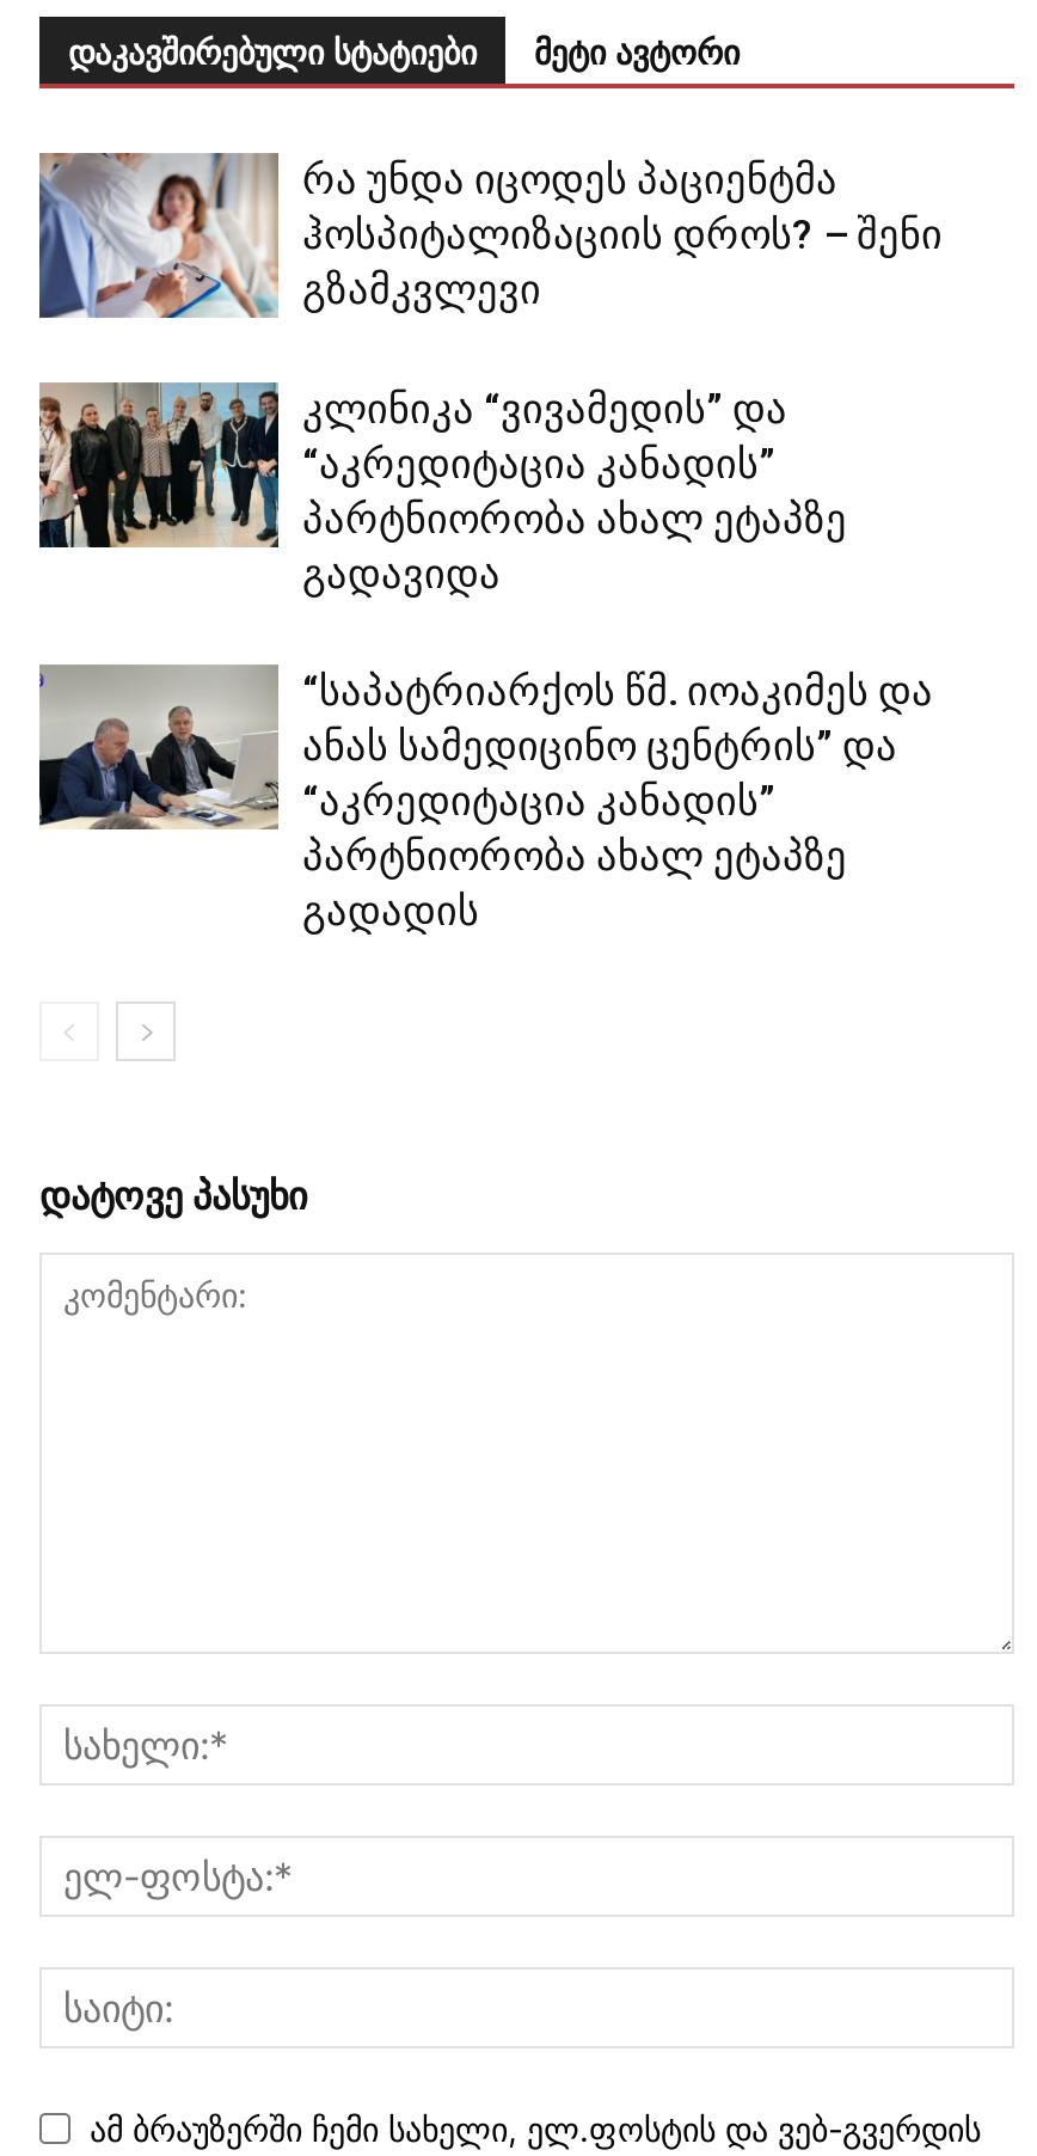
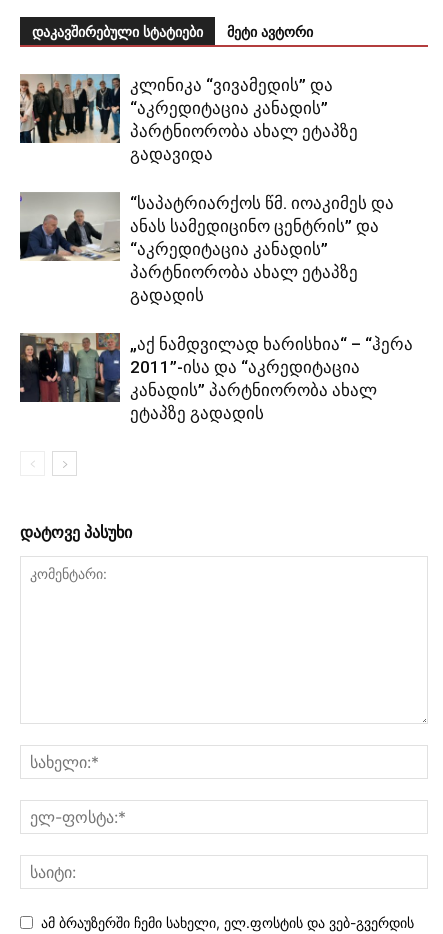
[37,153,943,320] [image] | რა უნდა იცოდეს პაციენტმა | ჰოსპიტალიზაციის დროს? – შენი | გზამკვლევი -> none
moved [35,378,933,935] -> [18,72,394,305]: [image] | კლინიკა “ვივამედის” და | “აკრედიტაცია კანადის” | ... | პარტნიორობა ახალ ეტაპზე | გადადის
none -> [19,332,413,423] [image] | „აქ ნამდვილად ხარისხია“ – “ჰერა | 2011”-ისა და “აკრედიტაცია | კანადის” პარტნიორობა ახალ | ეტაპზე გადადის

